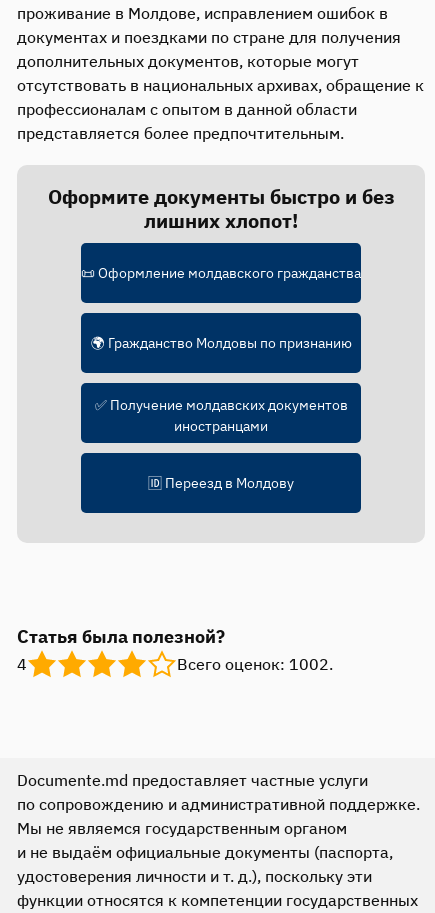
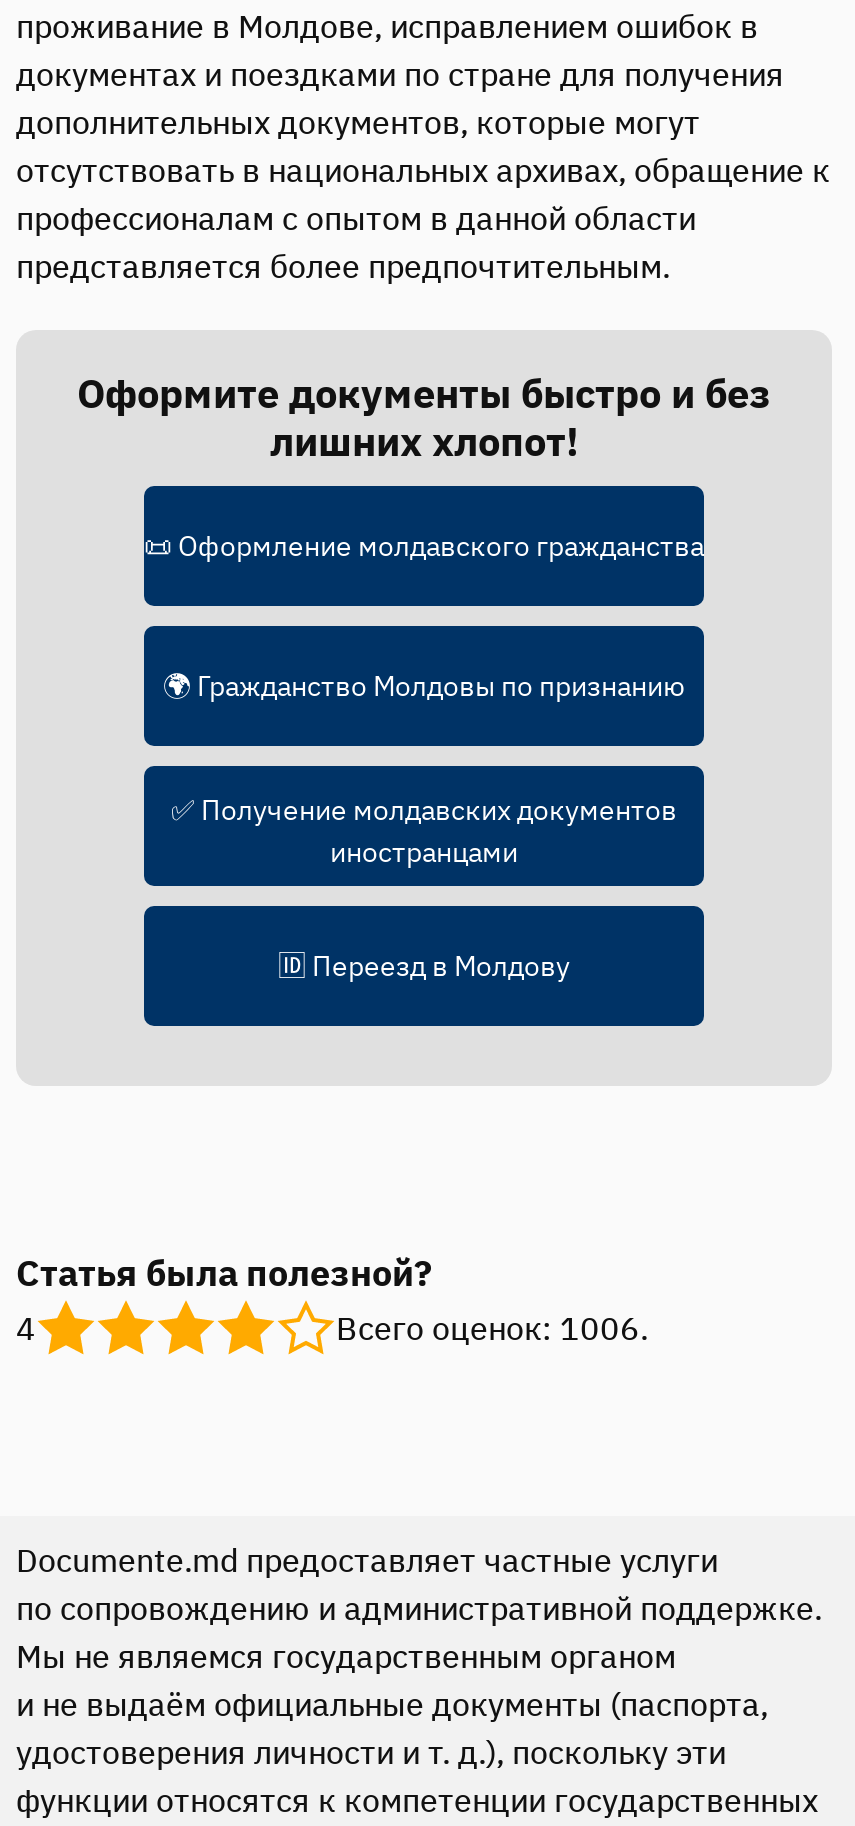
[177,654,333,674] Всего оценок: 1002. -> [336,1308,648,1348] Всего оценок: 1006.

